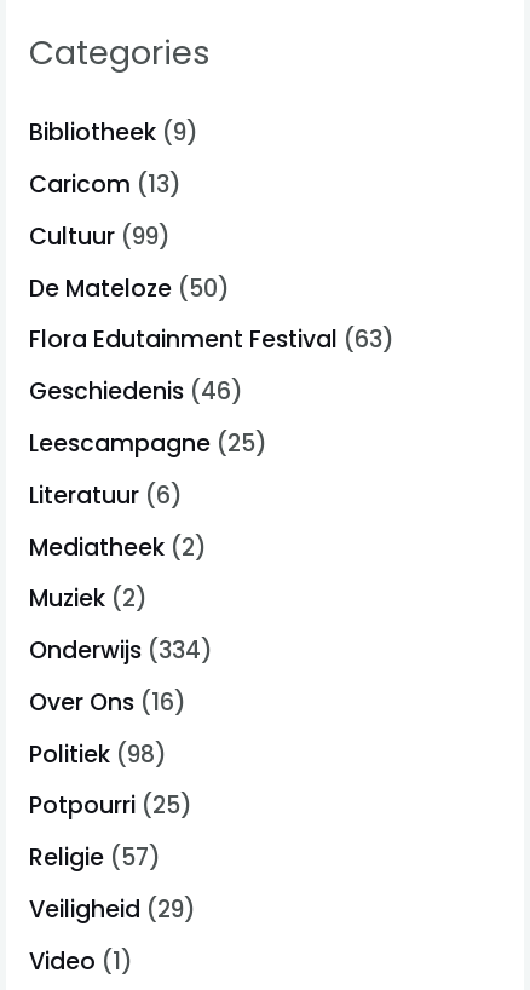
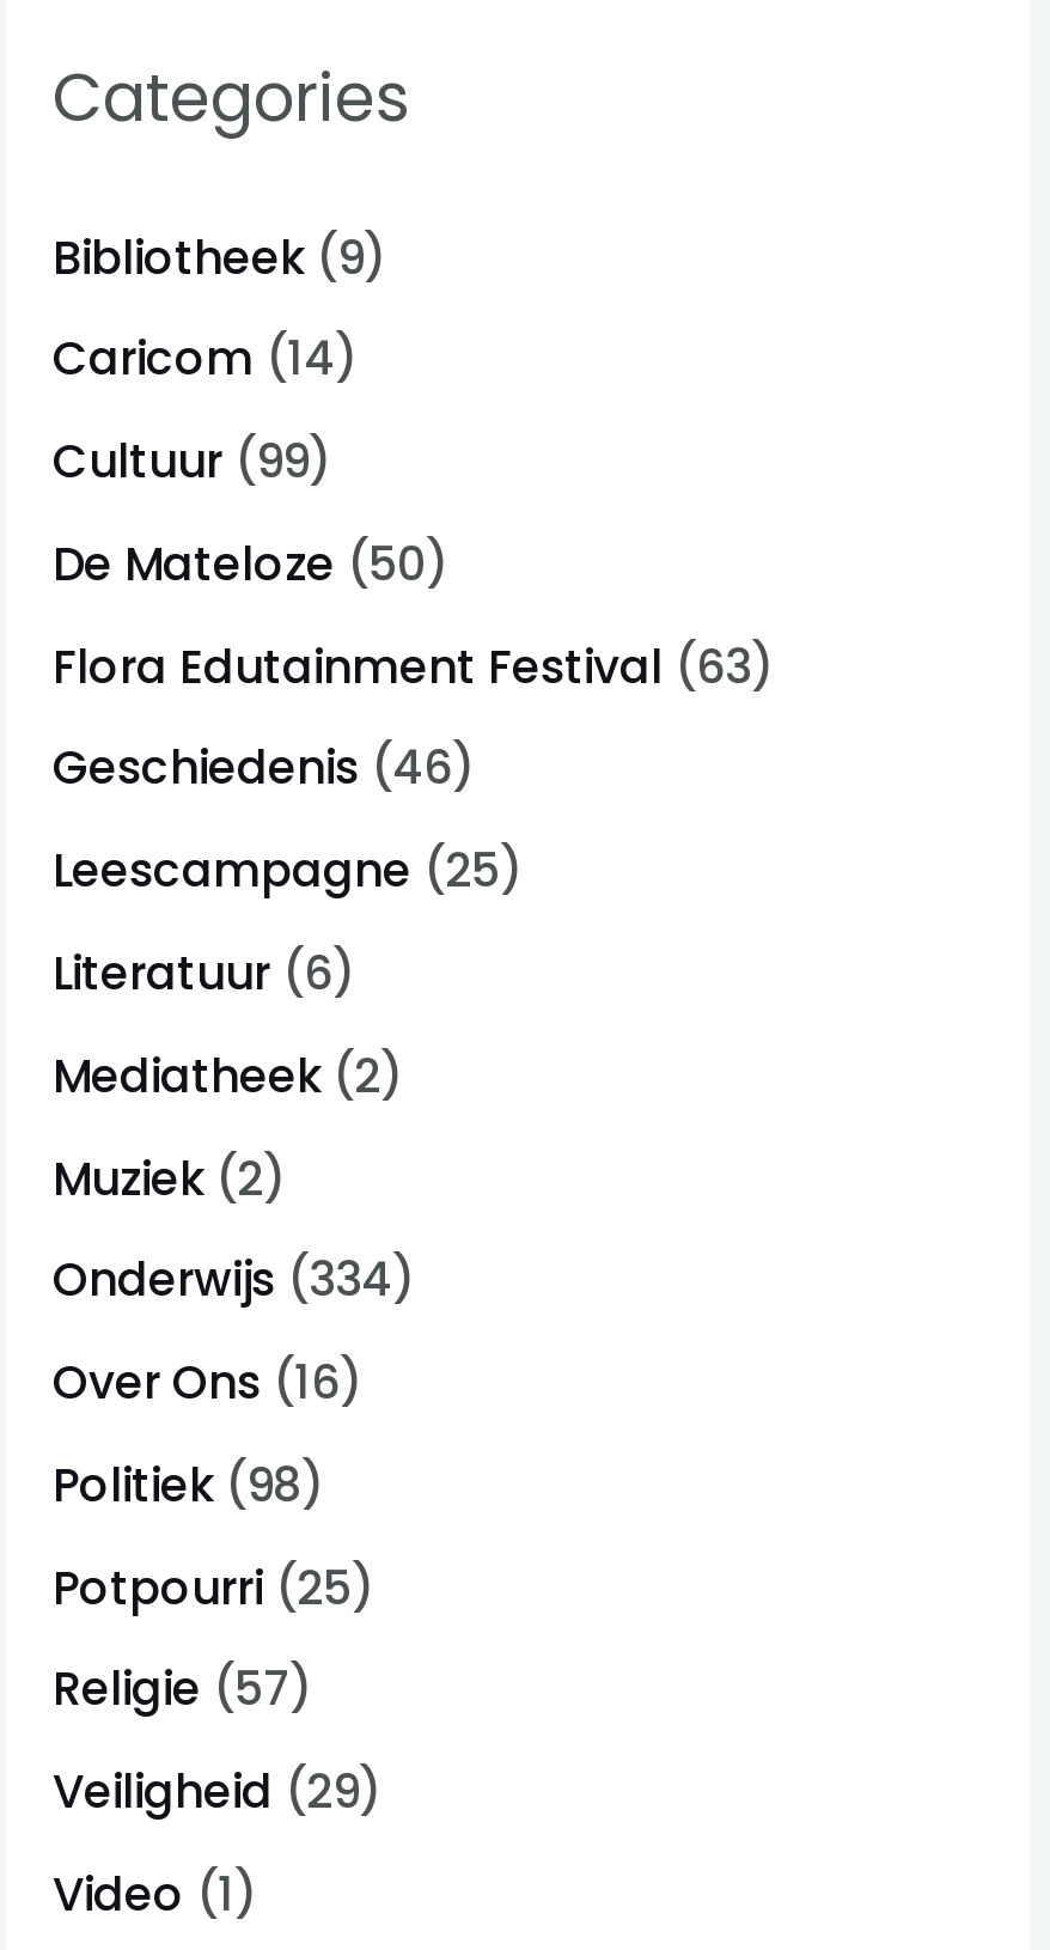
[30,168,182,201] Caricom (13) -> [53,327,359,391] Caricom (14)

